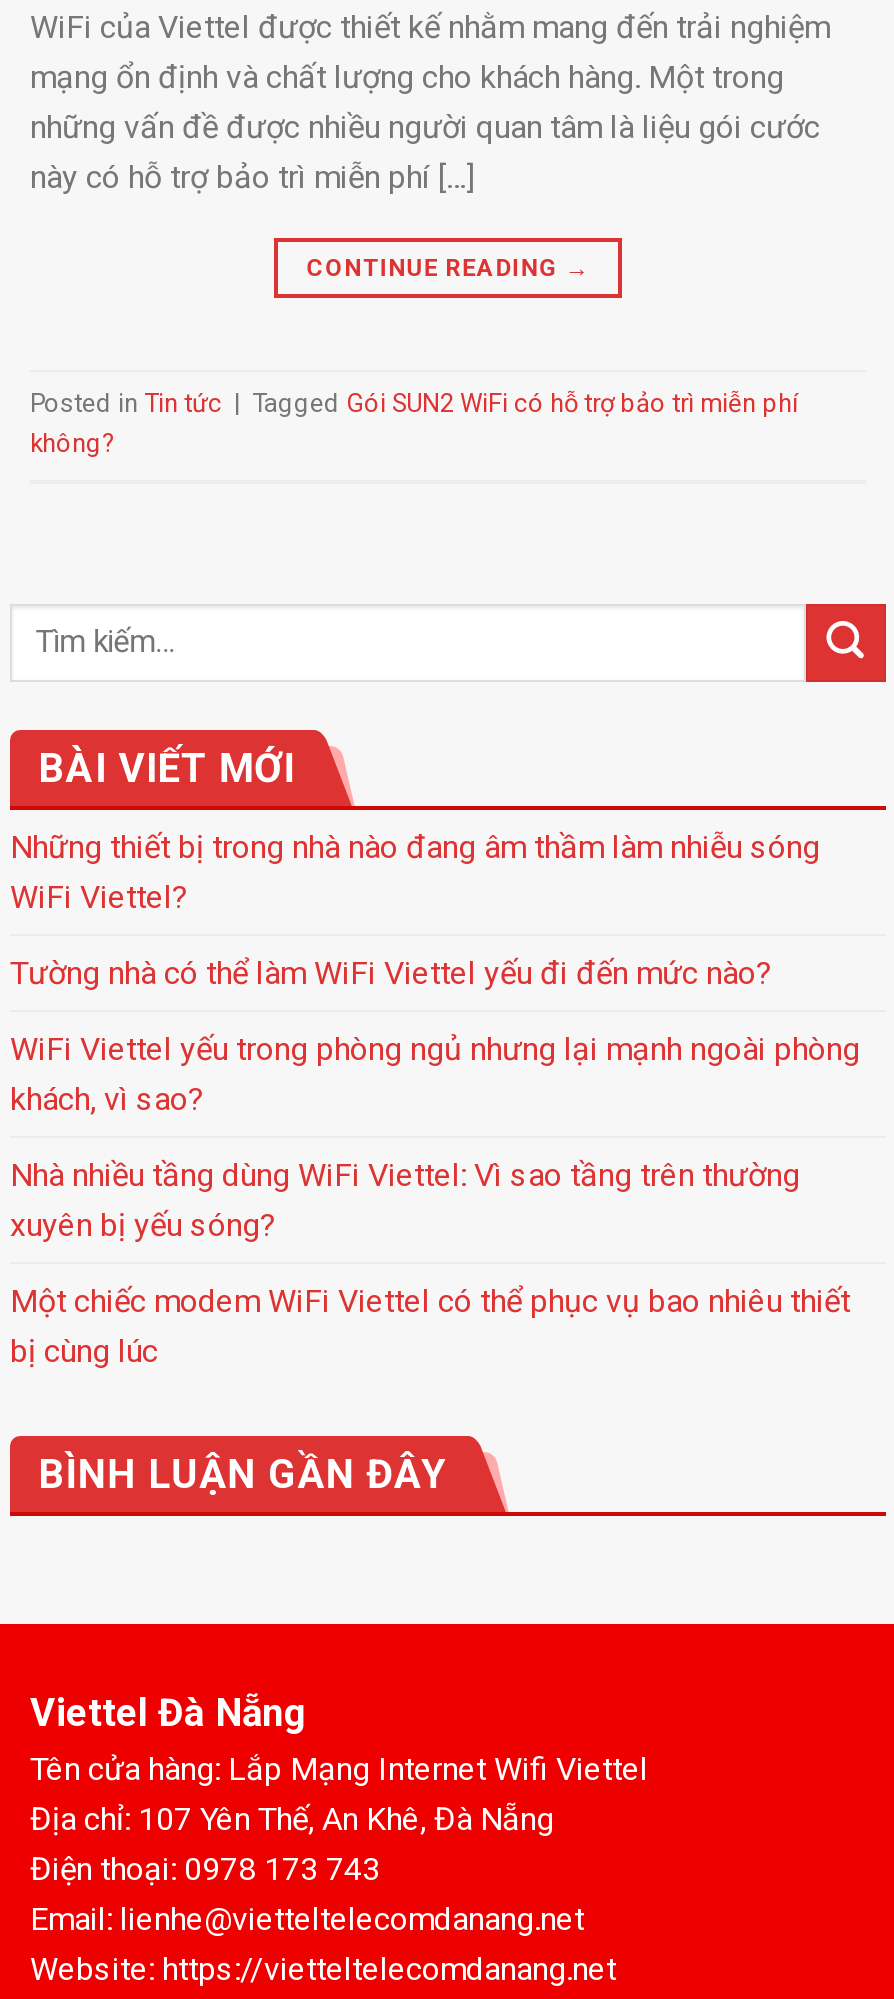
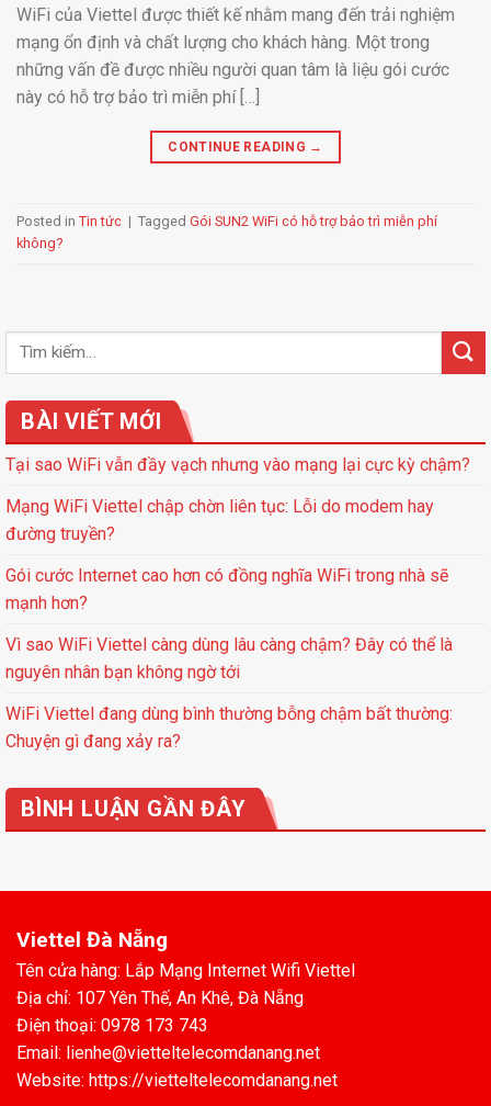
[10,828,820,916] Những thiết bị trong nhà nào đang âm thầm làm nhiễu sóng | WiFi Viettel? -> [5,454,470,475] Tại sao WiFi vẫn đầy vạch nhưng vào mạng lại cực kỳ chậm?
[10,954,772,992] Tường nhà có thể làm WiFi Viettel yếu đi đến mức nào? -> [5,496,434,544] Mạng WiFi Viettel chập chờn liên tục: Lỗi do modem hay | đường truyền?
[10,1030,860,1118] WiFi Viettel yếu trong phòng ngủ nhưng lại mạnh ngoài phòng | khách, vì sao? -> [5,565,448,613] Gói cước Internet cao hơn có đồng nghĩa WiFi trong nhà sẽ | mạnh hơn?
[10,1156,800,1244] Nhà nhiều tầng dùng WiFi Viettel: Vì sao tầng trên thường | xuyên bị yếu sóng? -> [5,634,453,682] Vì sao WiFi Viettel càng dùng lâu càng chậm? Đây có thể là | nguyên nhân bạn không ngờ tới
[10,1282,850,1370] Một chiếc modem WiFi Viettel có thể phục vụ bao nhiêu thiết | bị cùng lúc -> [5,703,453,751] WiFi Viettel đang dùng bình thường bỗng chậm bất thường: | Chuyện gì đang xảy ra?

